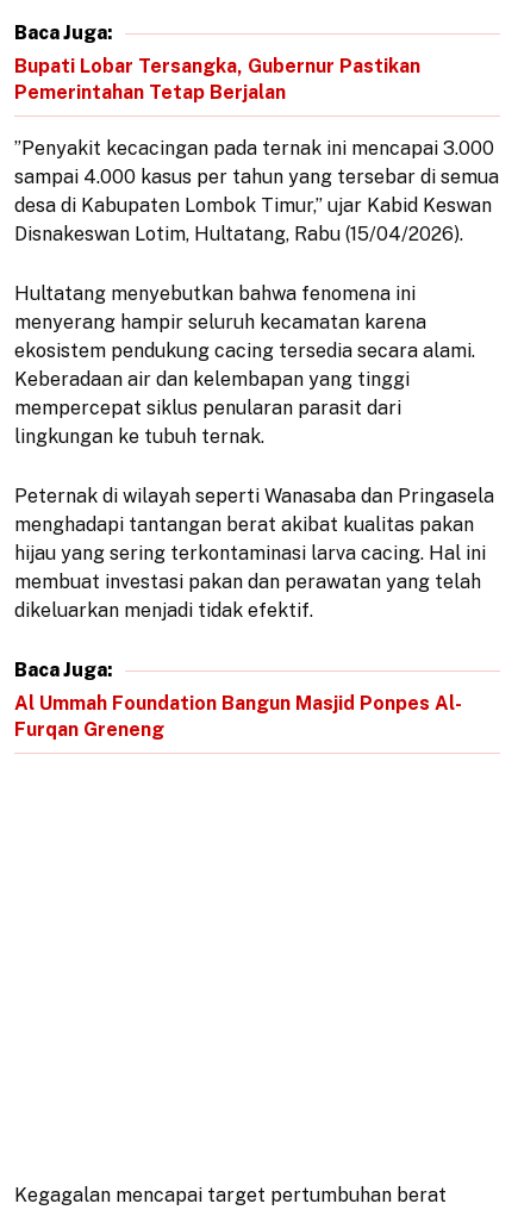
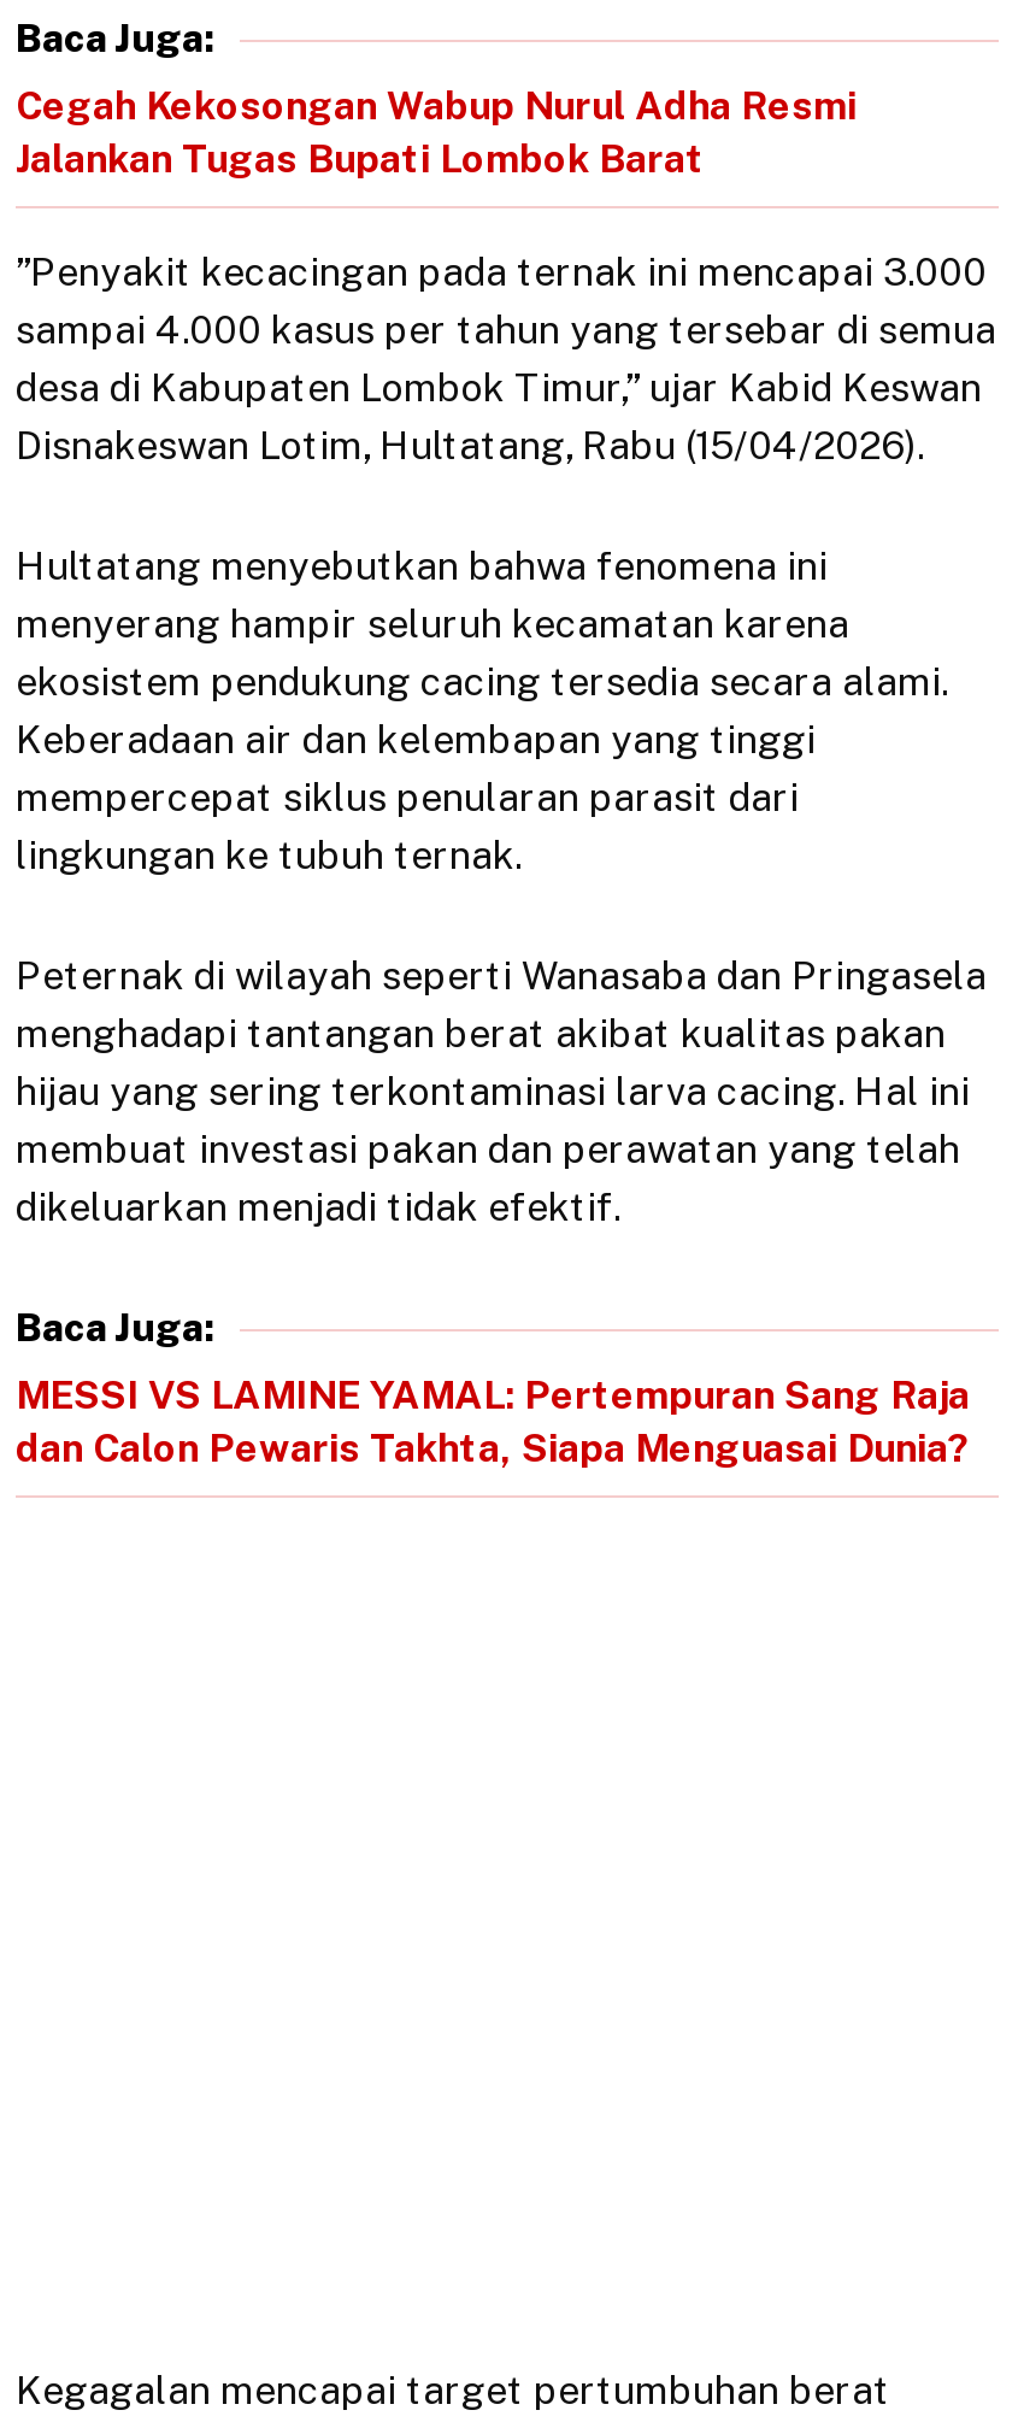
[14,55,420,103] Bupati Lobar Tersangka, Gubernur Pastikan | Pemerintahan Tetap Berjalan -> [16,84,857,183] Cegah Kekosongan Wabup Nurul Adha Resmi | Jalankan Tugas Bupati Lombok Barat
[14,692,462,741] Al Ummah Foundation Bangun Masjid Ponpes Al- | Furqan Greneng -> [16,1373,970,1472] MESSI VS LAMINE YAMAL: Pertempuran Sang Raja | dan Calon Pewaris Takhta, Siapa Menguasai Dunia?

